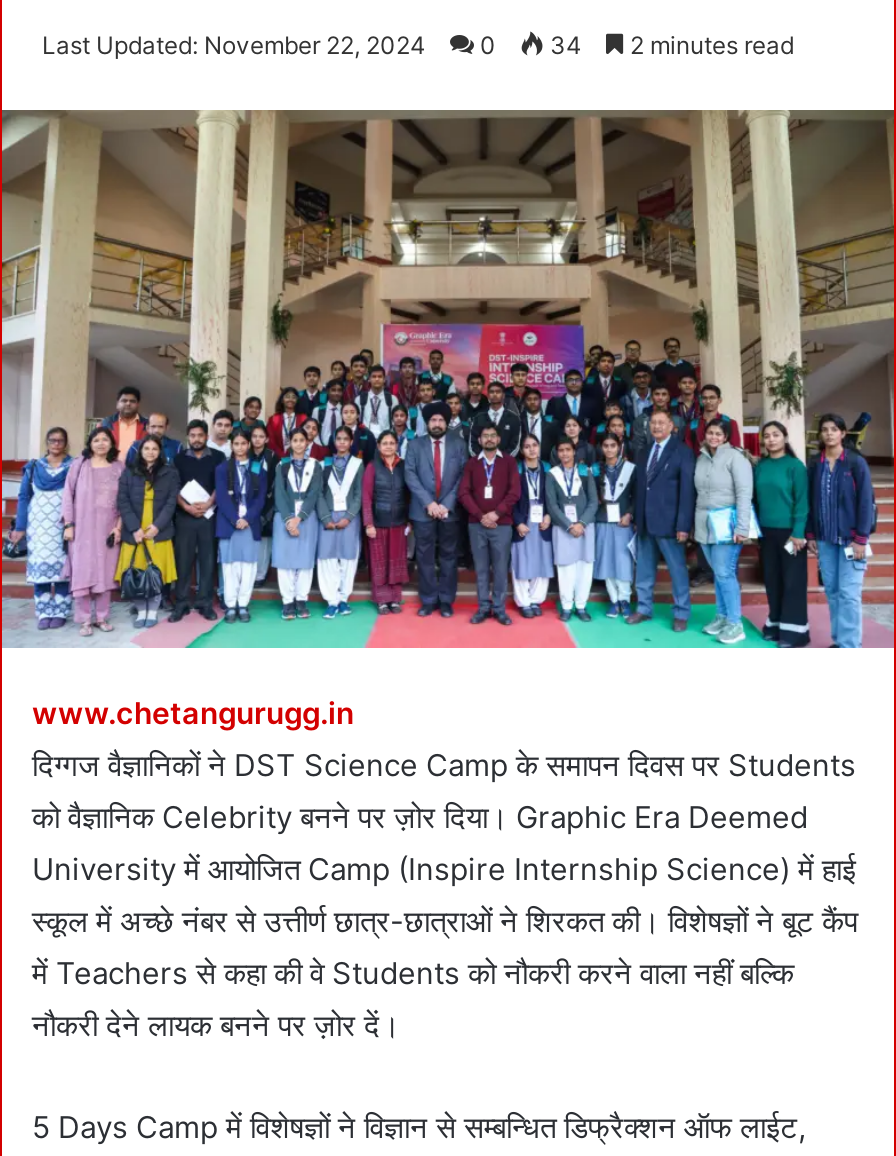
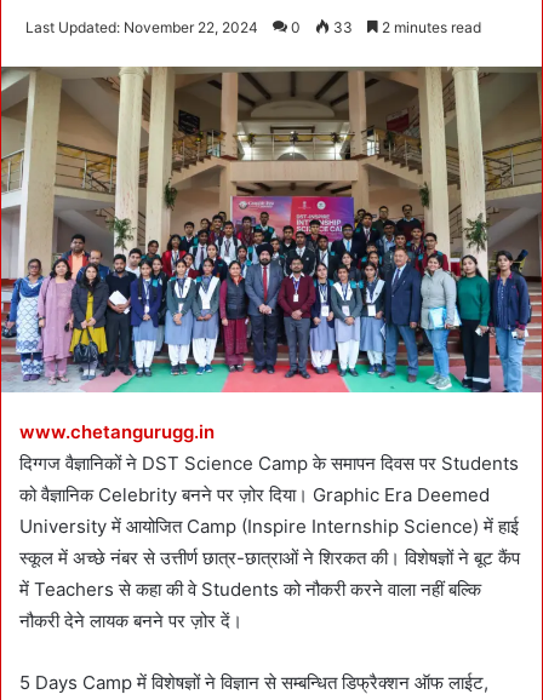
[42,30,794,60] Last Updated: November 22, 2024 0 34 2 minutes read -> [25,18,481,36] Last Updated: November 22, 2024 0 33 2 minutes read

